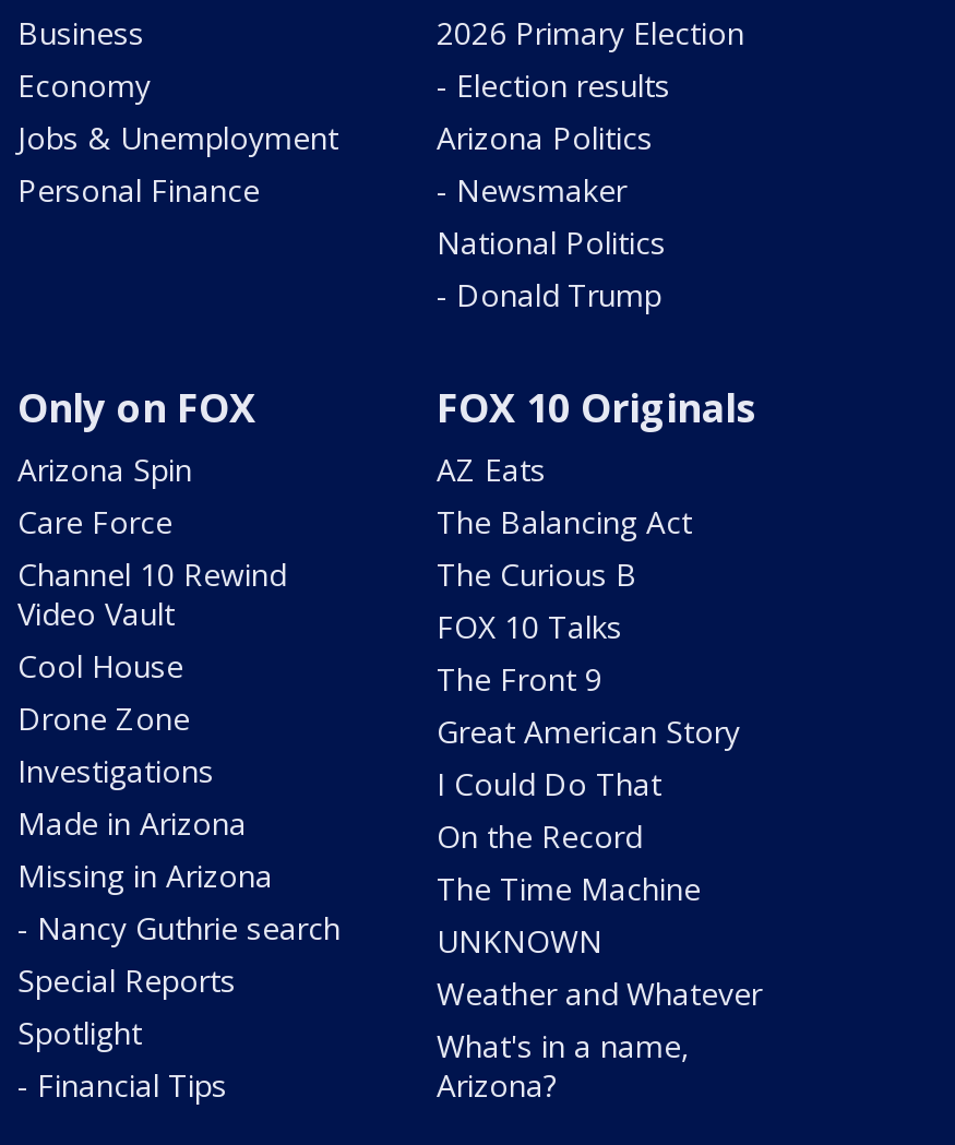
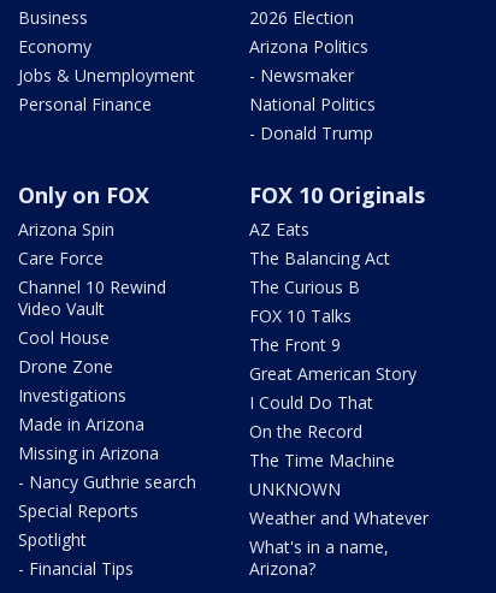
[437,12,744,106] 2026 Primary Election | - Election results -> [249,6,354,29] 2026 Election

